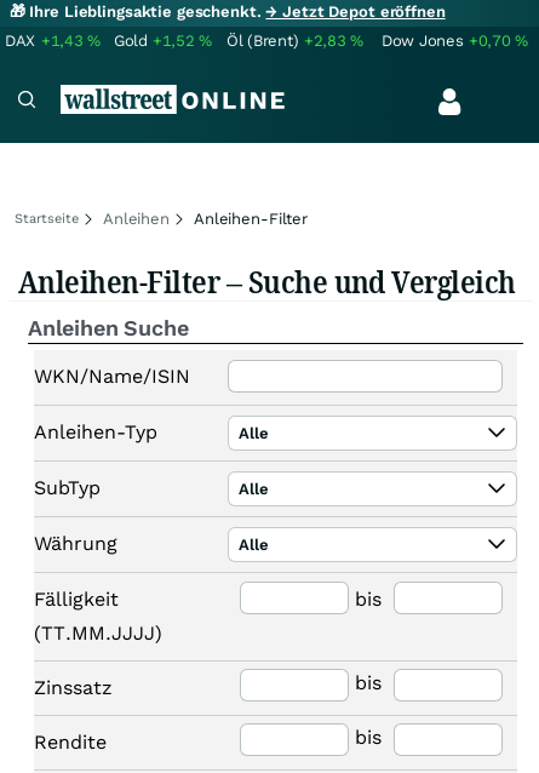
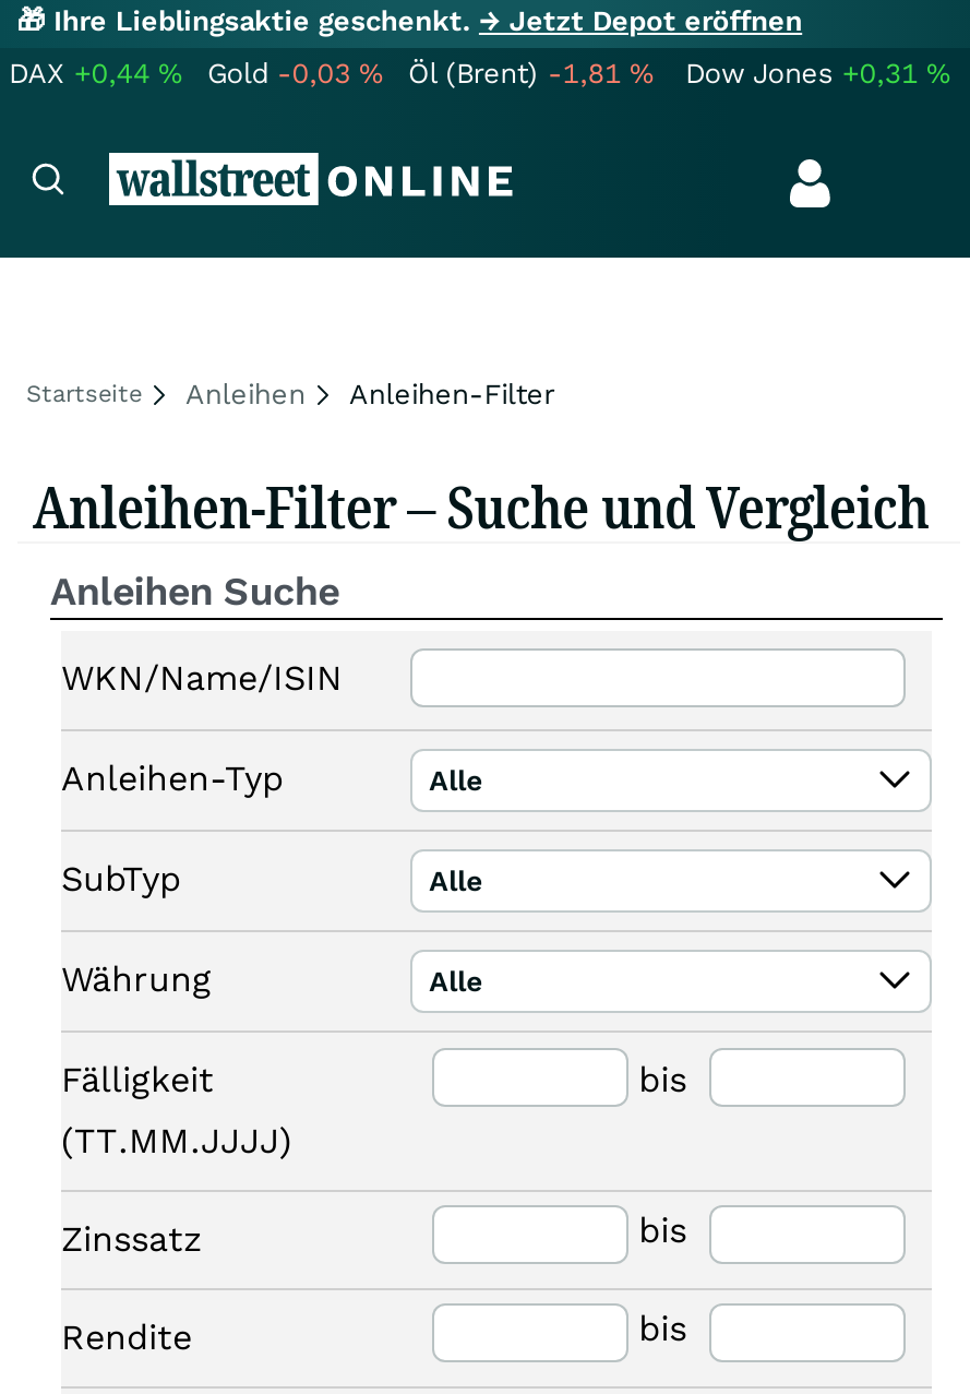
[5,32,101,50] DAX +1,43% -> [9,57,182,90] DAX +0,44%
[114,32,212,50] Gold +1,52% -> [207,57,382,90] Gold -0,03%
[227,32,364,50] Öl (Brent) +2,83% -> [408,57,653,90] Öl (Brent) -1,81%
[382,32,528,50] Dow Jones +0,70% -> [685,57,950,90] Dow Jones +0,31%

